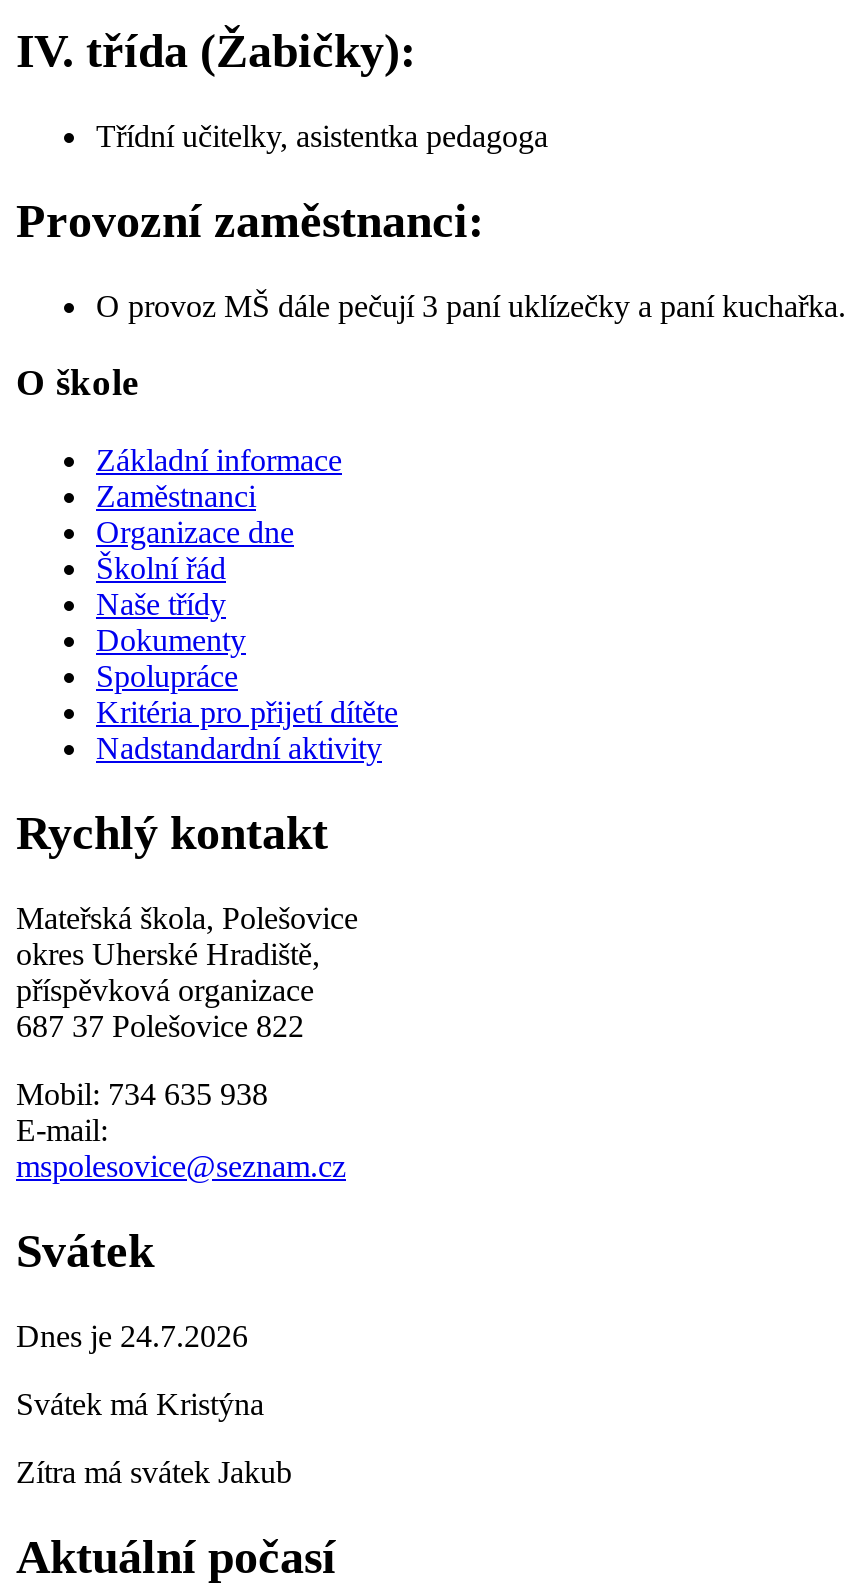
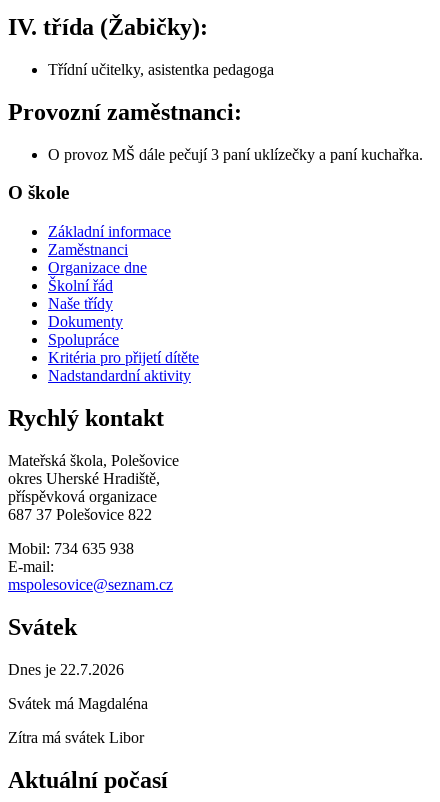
[16,1318,248,1352] Dnes je 24.7.2026 -> [8,661,124,678] Dnes je 22.7.2026
[16,1386,264,1420] Svátek má Kristýna -> [8,695,148,712] Svátek má Magdaléna
[16,1454,292,1488] Zítra má svátek Jakub -> [8,729,144,746] Zítra má svátek Libor

